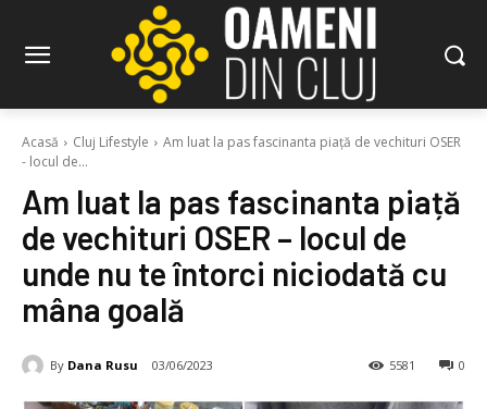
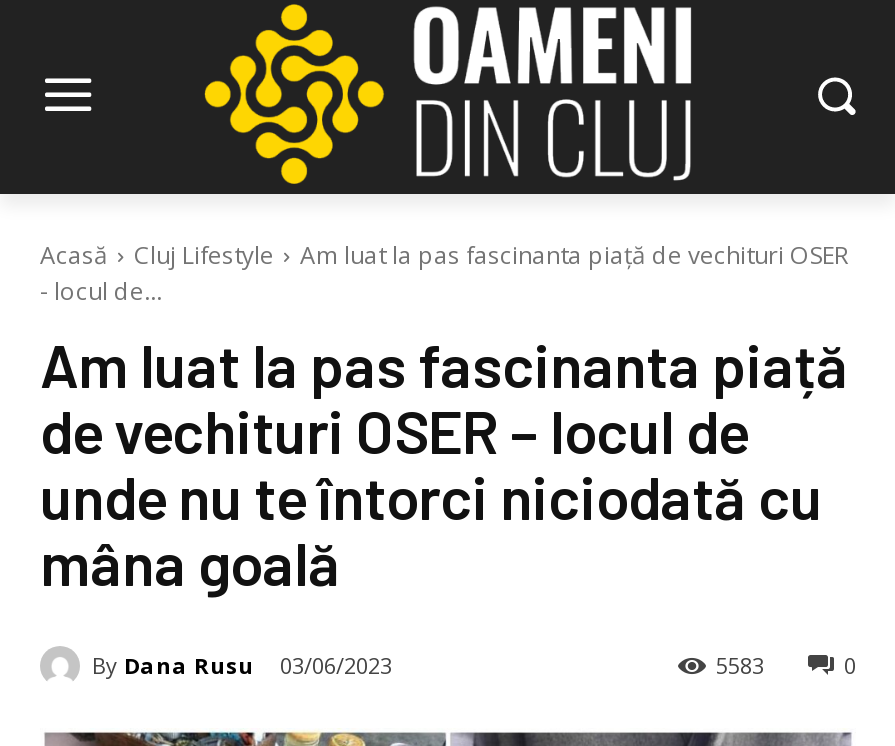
[389,357,415,373] 5581 -> [716,650,764,680] 5583

